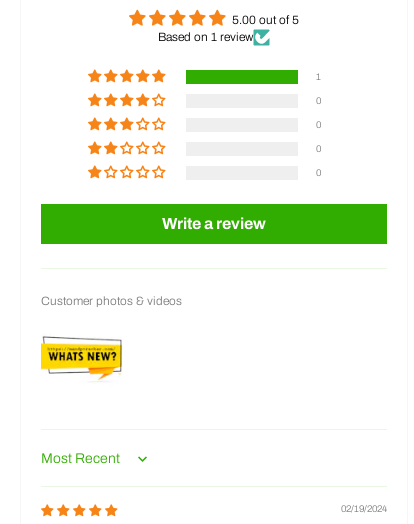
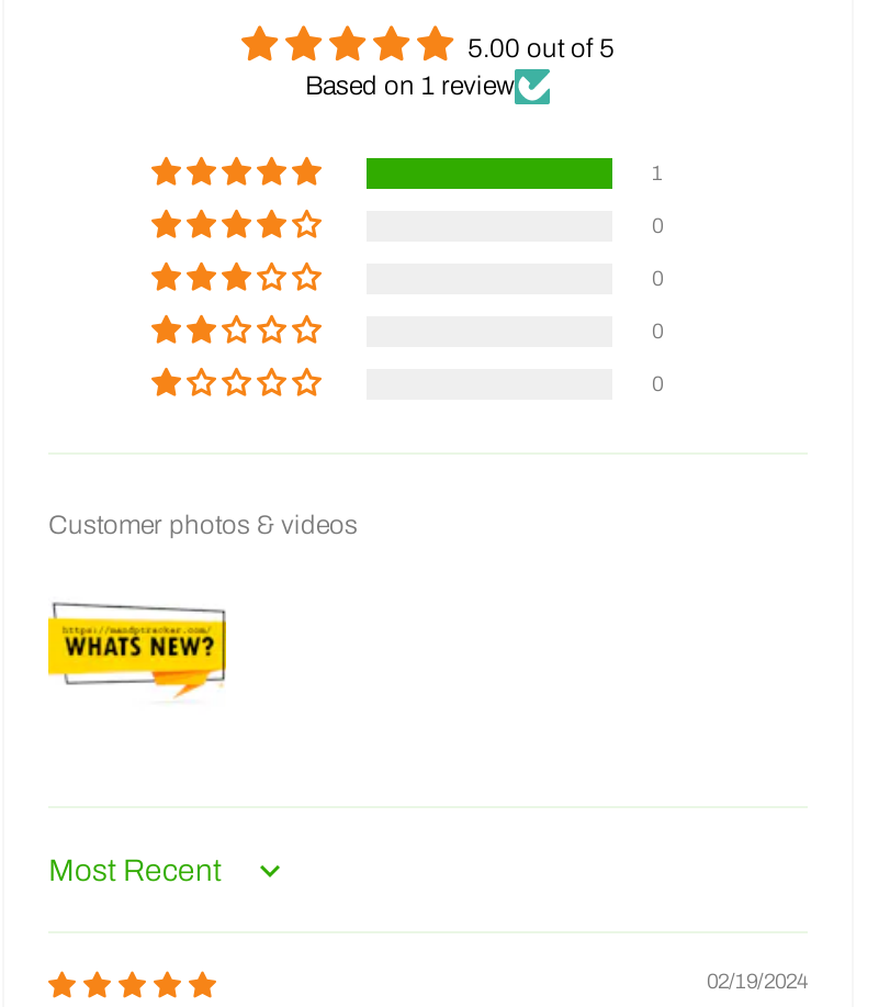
[162,215,266,232] Write a review -> none

